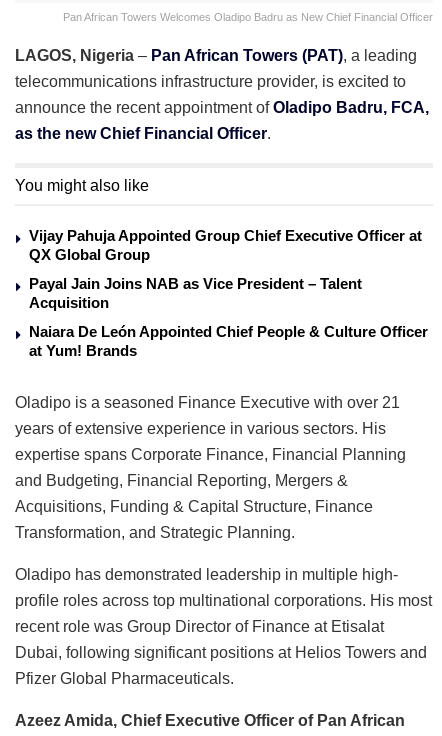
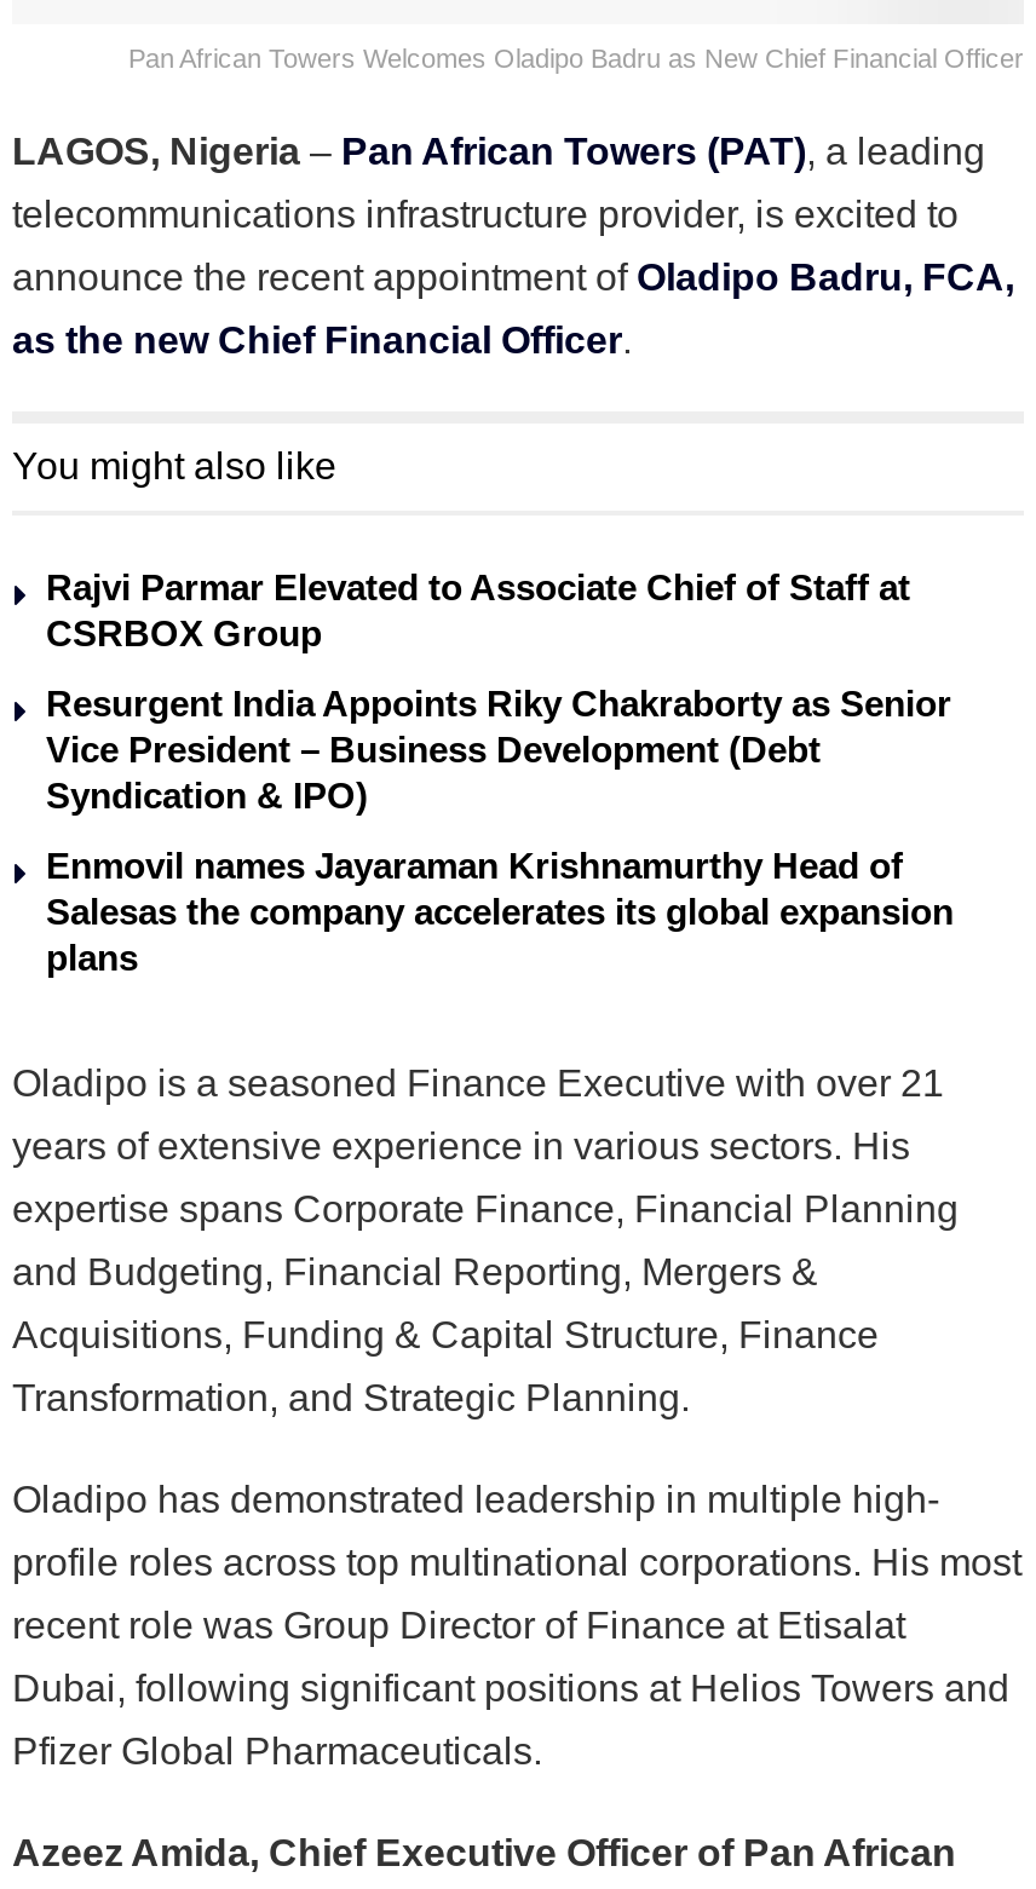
[29,227,422,263] Vijay Pahuja Appointed Group Chief Executive Officer at | QX Global Group -> [46,566,910,653] Rajvi Parmar Elevated to Associate Chief of Staff at | CSRBOX Group
[29,275,362,311] Payal Jain Joins NAB as Vice President – Talent | Acquisition -> [46,682,951,815] Resurgent India Appoints Riky Chakraborty as Senior | Vice President – Business Development (Debt | Syndication & IPO)
[29,323,428,359] Naiara De León Appointed Chief People & Culture Officer | at Yum! Brands -> [46,844,954,977] Enmovil names Jayaraman Krishnamurthy Head of | Salesas the company accelerates its global expansion | plans

